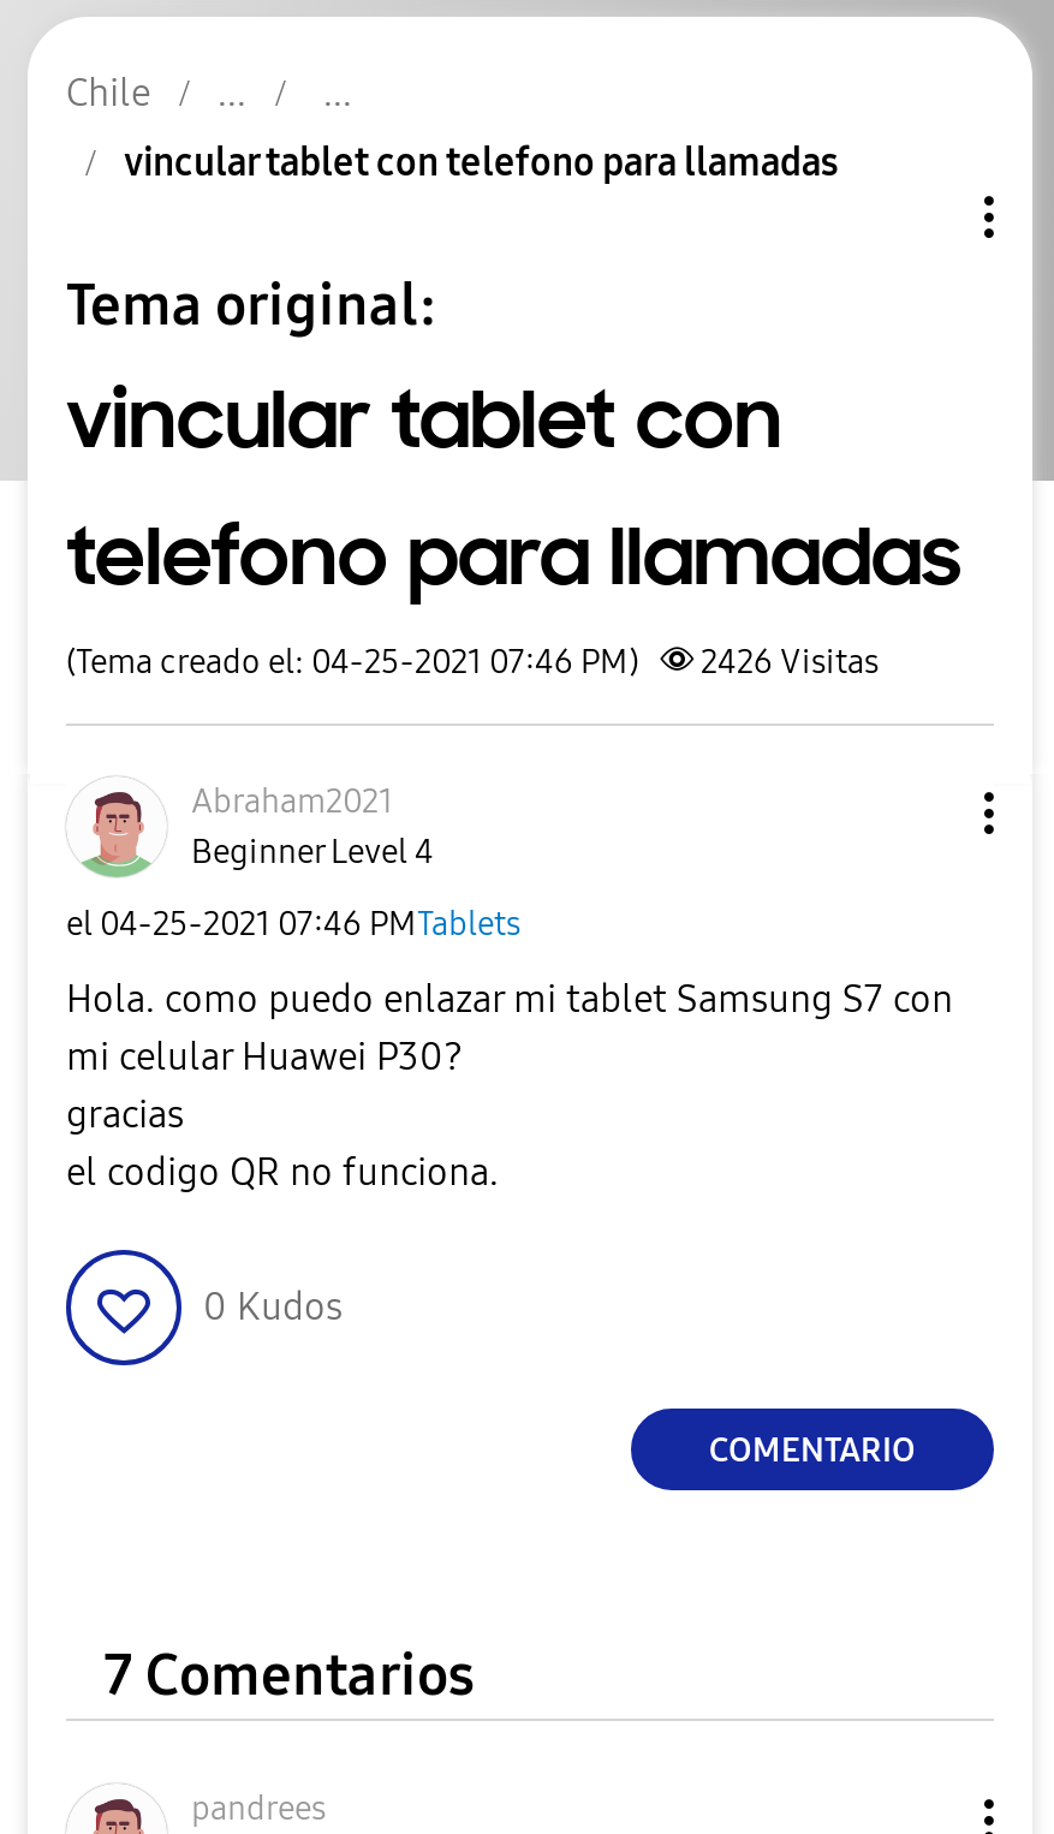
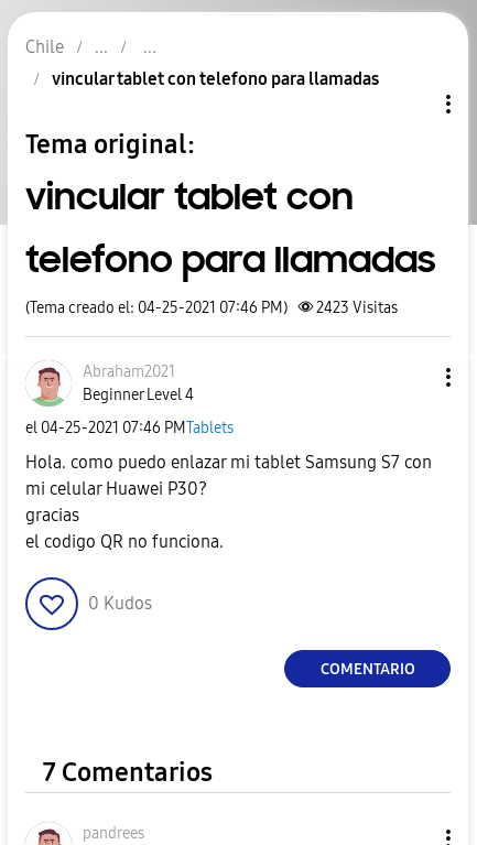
[66,642,879,683] (Tema creado el: 04-25-2021 07:46 PM) 2426 Visitas -> [25,299,398,317] (Tema creado el: 04-25-2021 07:46 PM) 2423 Visitas

